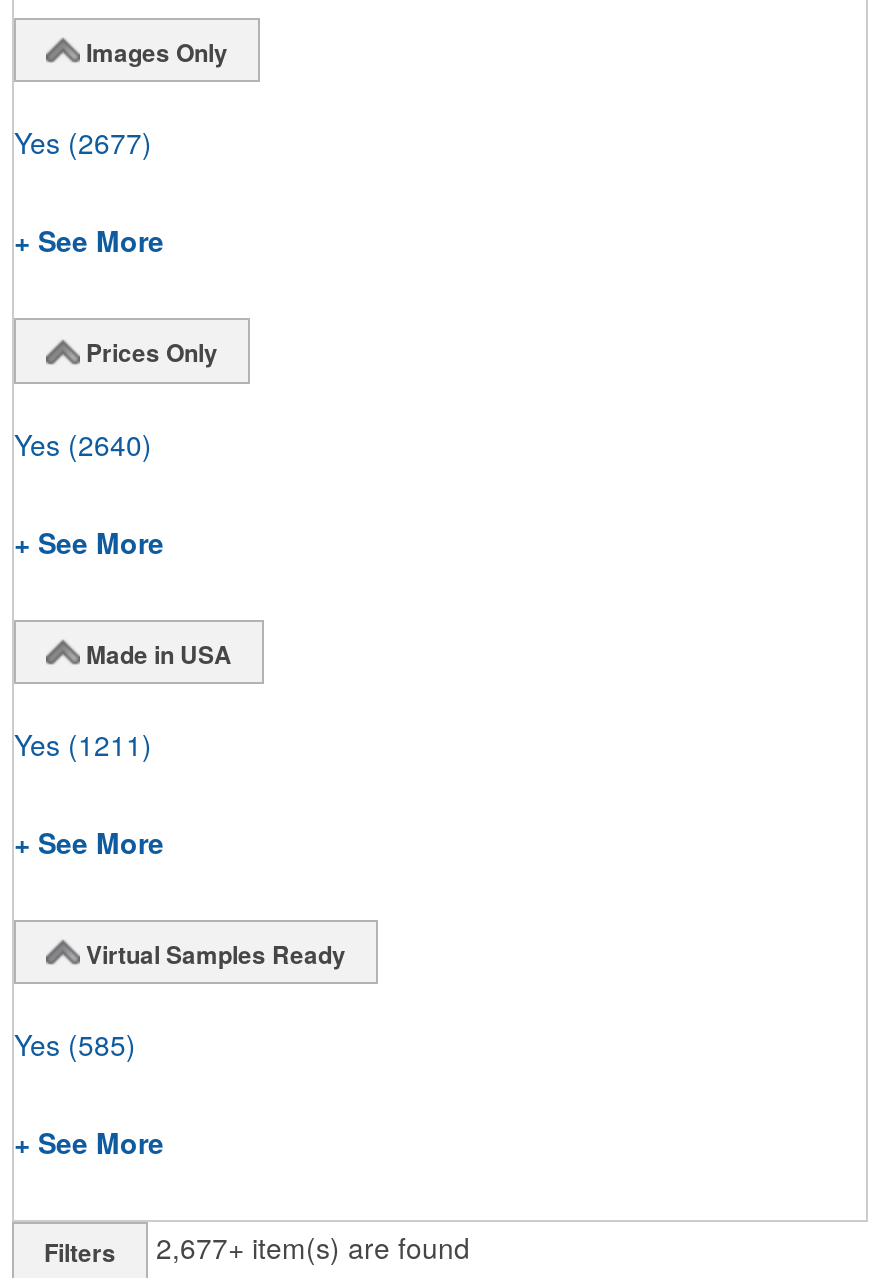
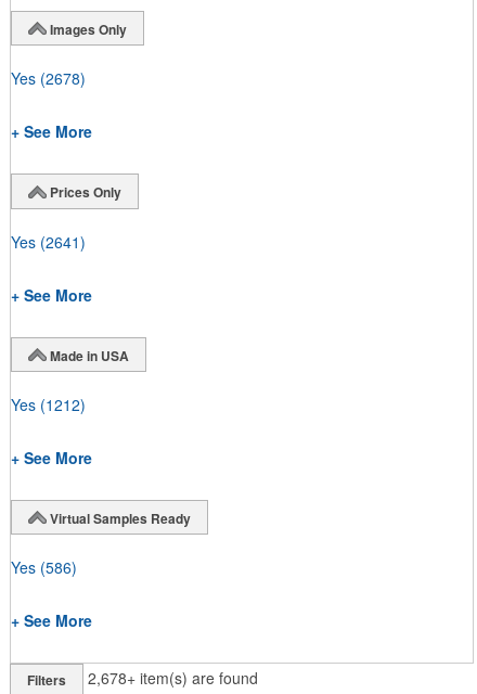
[14,123,152,163] Yes (2677) -> [11,68,86,89] Yes (2678)
[14,424,152,464] Yes (2640) -> [11,231,86,252] Yes (2641)
[14,724,152,764] Yes (1211) -> [11,394,86,415] Yes (1212)
[14,1025,136,1065] Yes (585) -> [11,557,77,578] Yes (586)
[156,1228,470,1268] 2,677+ item(s) are found -> [88,667,258,689] 2,678+ item(s) are found

